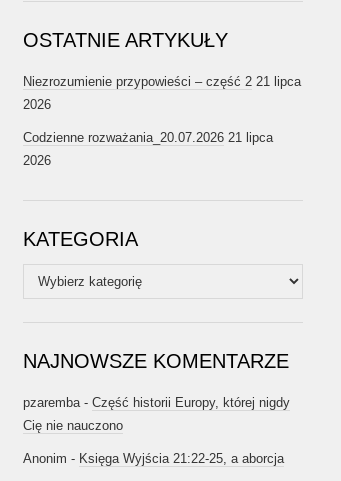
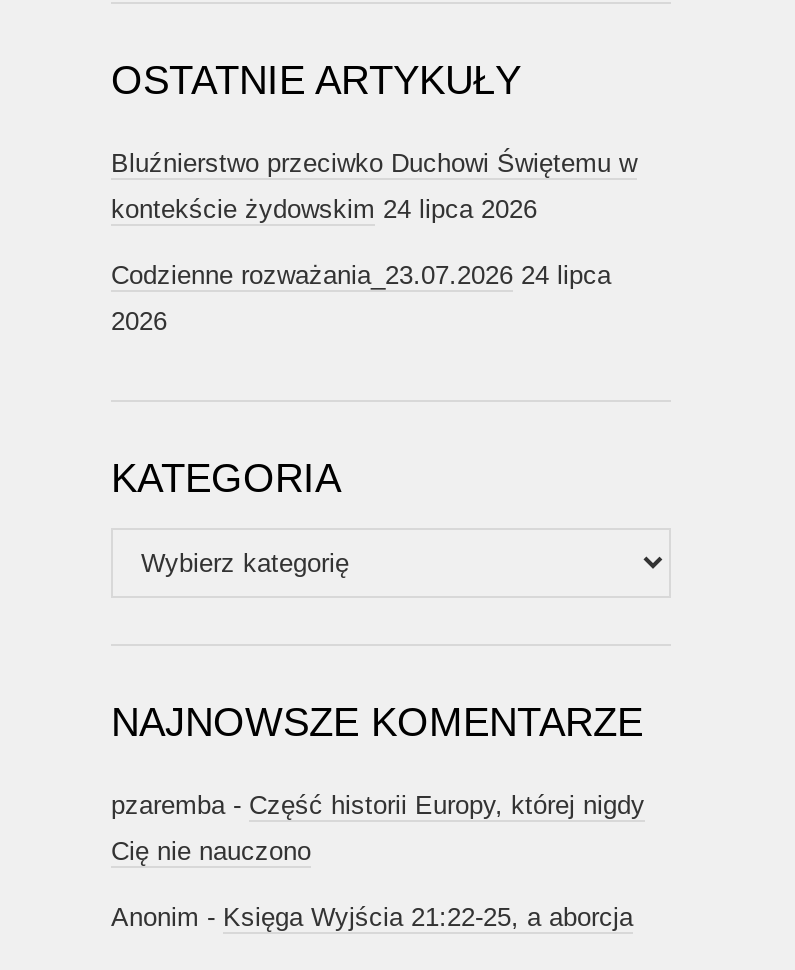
[23,73,301,88] Niezrozumienie przypowieści – część 2 21 lipca -> [111,147,637,177] Bluźnierstwo przeciwko Duchowi Świętemu w
[23,96,51,111] 2026 -> [111,193,537,223] kontekście żydowskim 24 lipca 2026
[23,129,273,144] Codzienne rozważania_20.07.2026 21 lipca -> [111,259,611,289] Codzienne rozważania_23.07.2026 24 lipca

